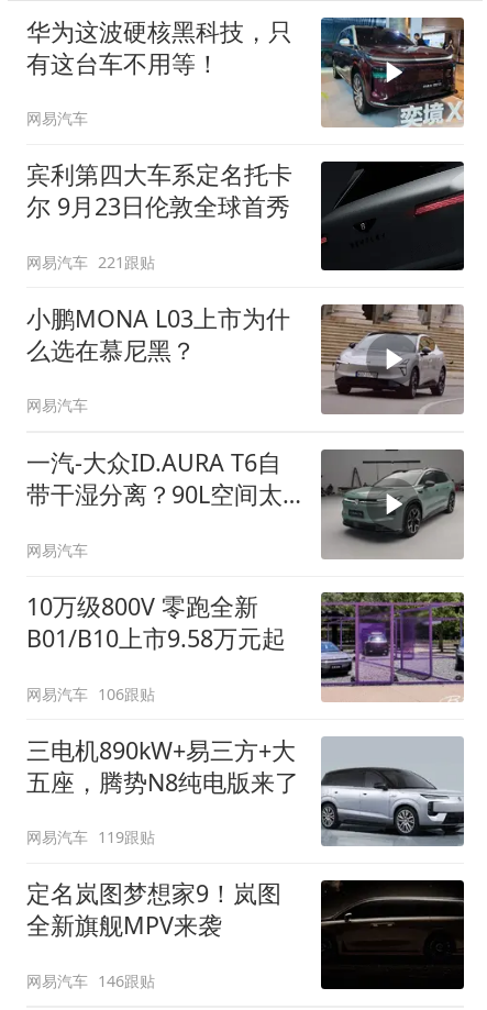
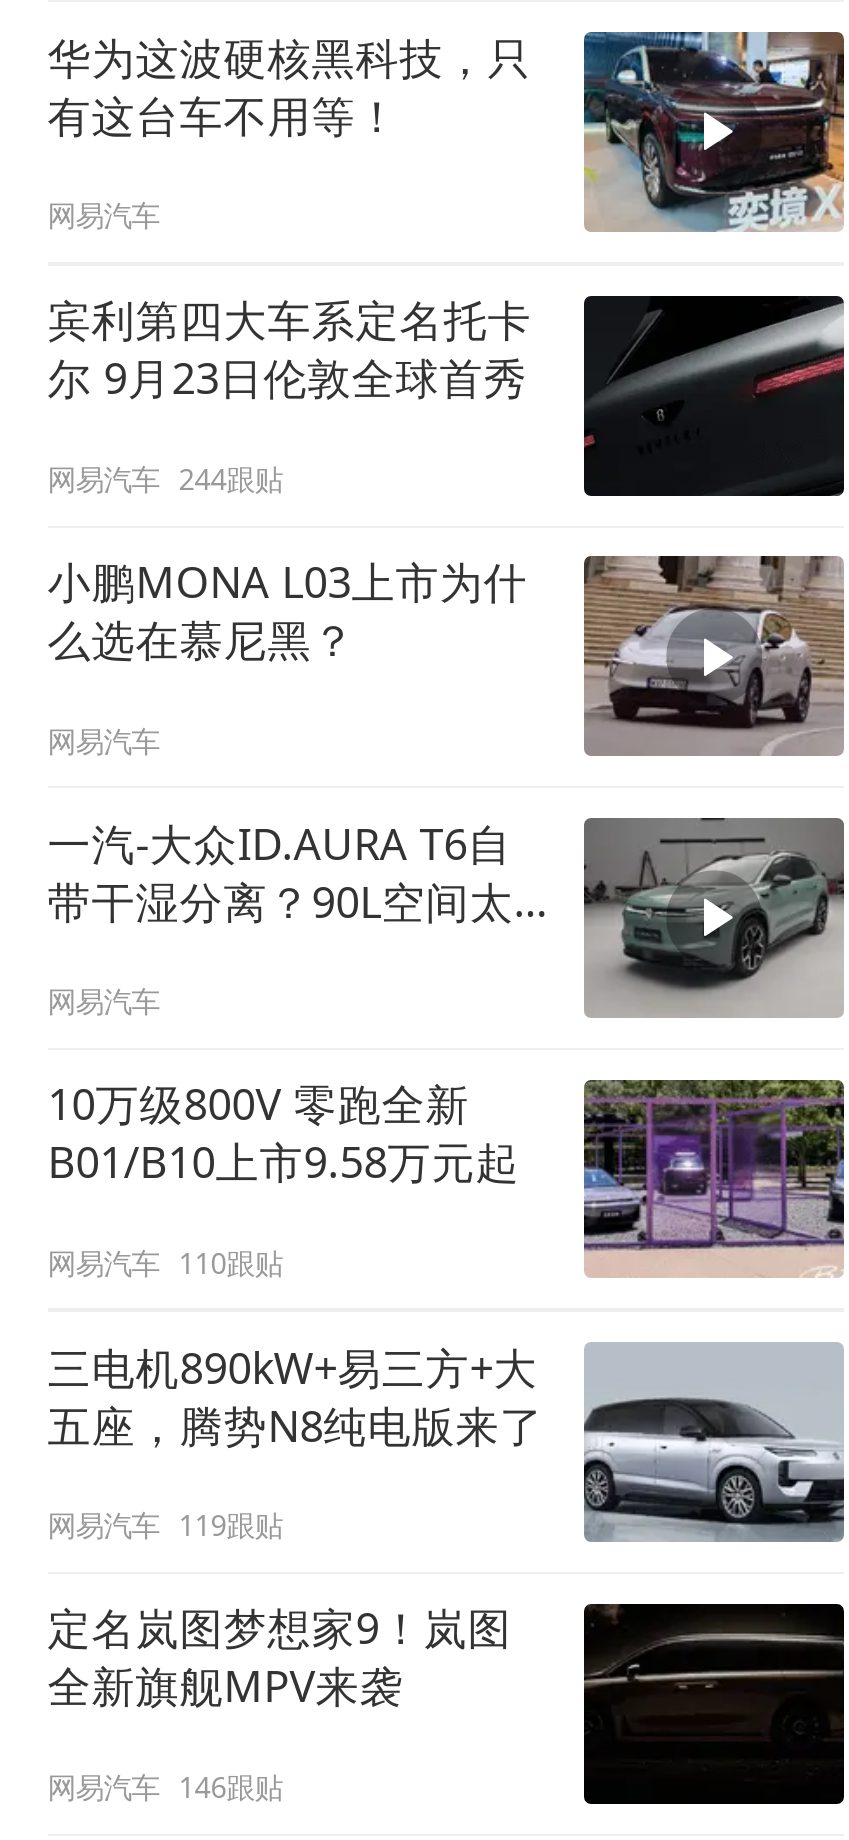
[26,251,155,272] 网易汽车 221跟贴 -> [47,459,283,497] 网易汽车 244跟贴
[26,683,155,704] 网易汽车 106跟贴 -> [47,1243,283,1281] 网易汽车 110跟贴

